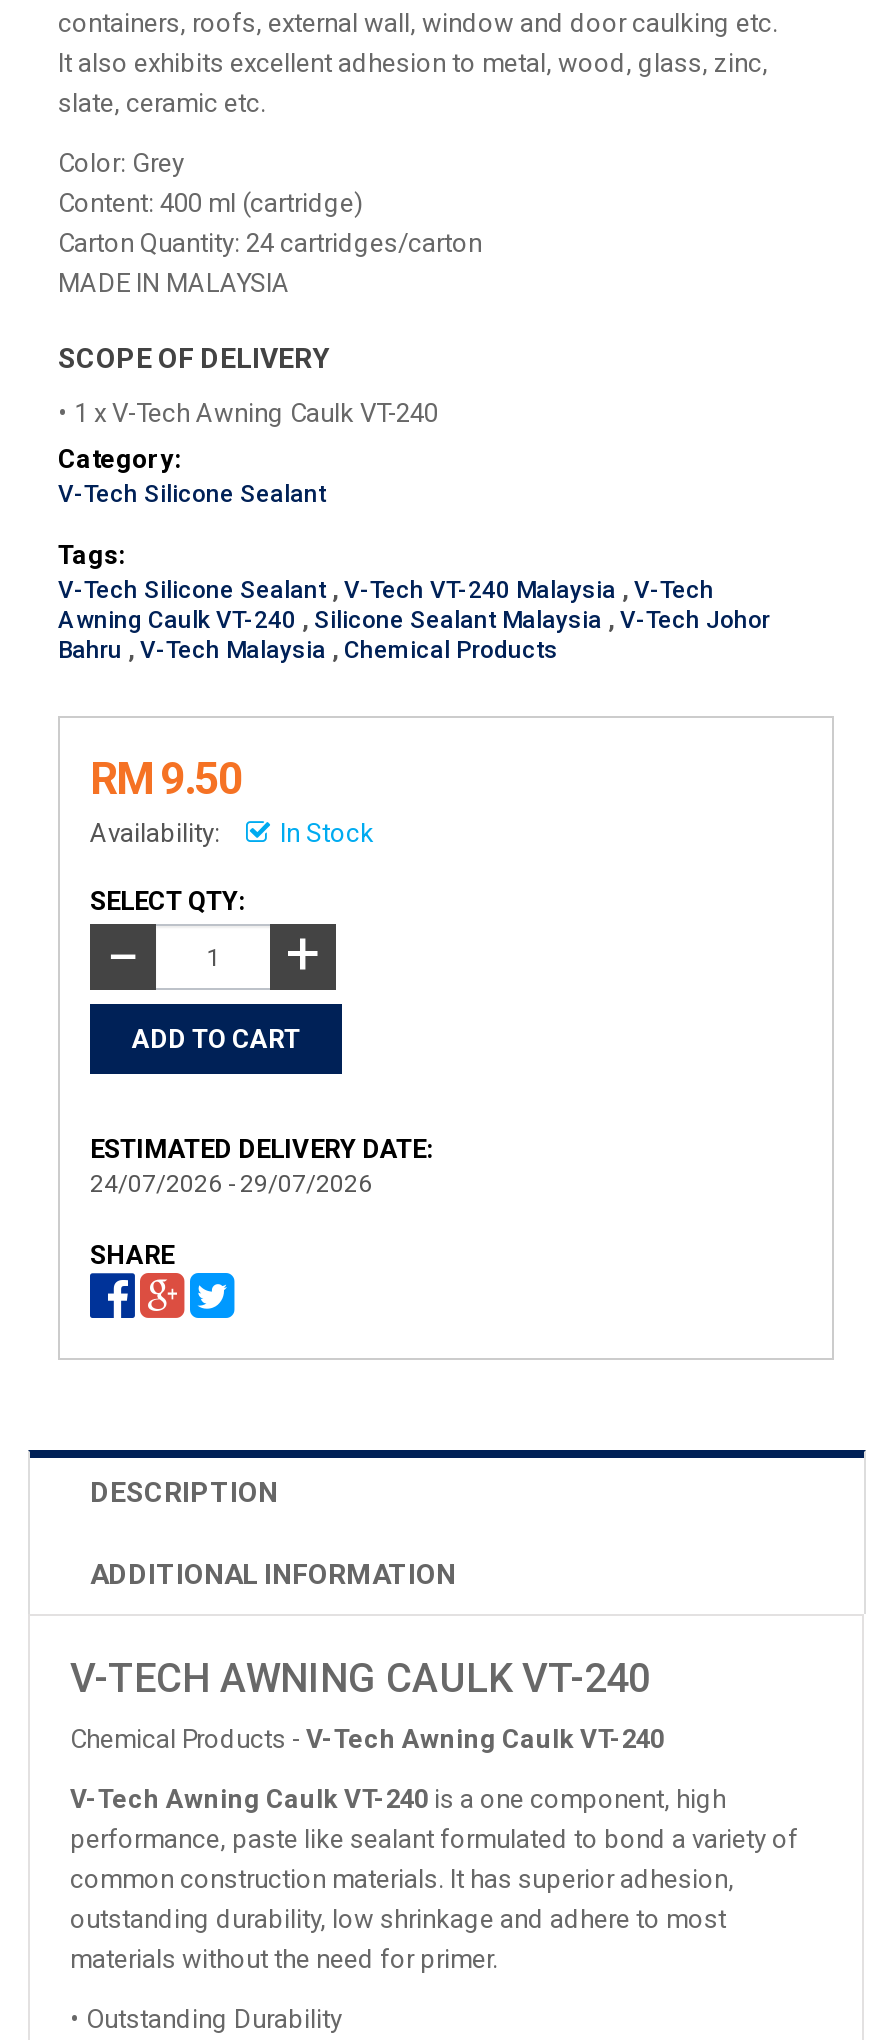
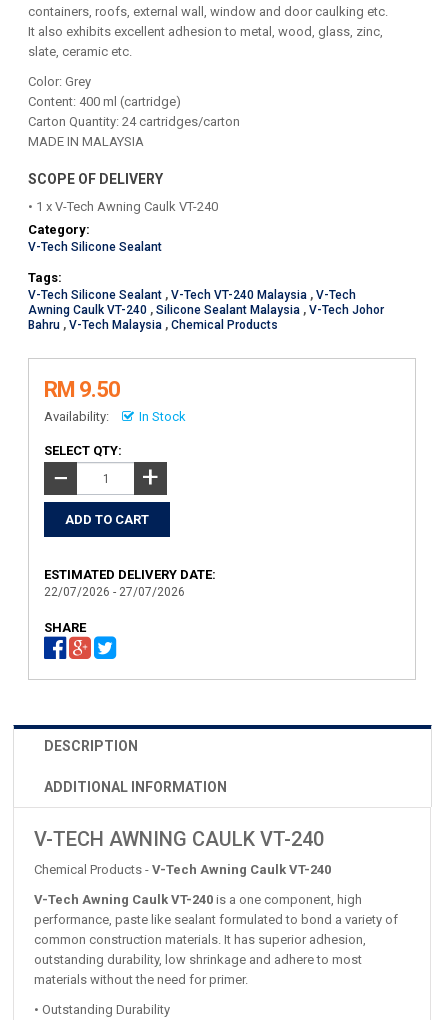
[90,1170,372,1198] 24/07/2026 - 29/07/2026 -> [44,585,185,599] 22/07/2026 - 27/07/2026

